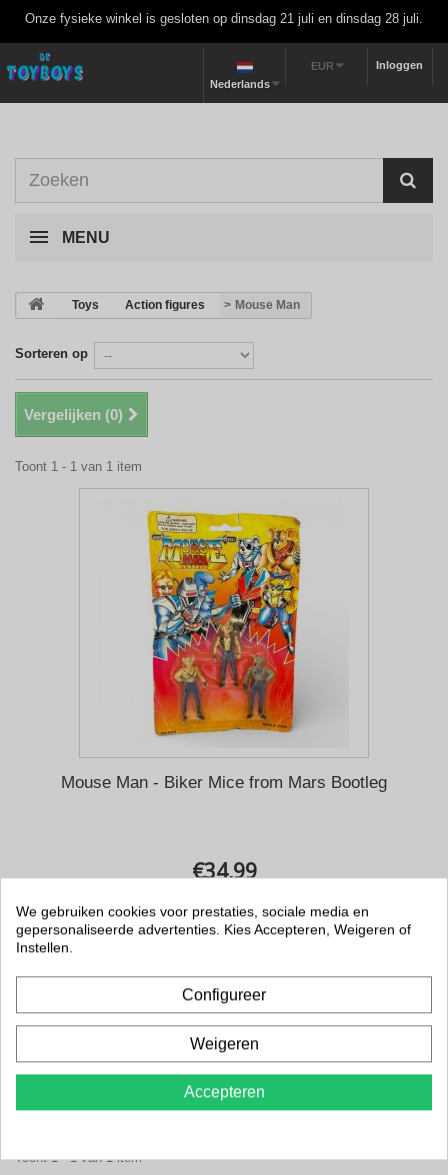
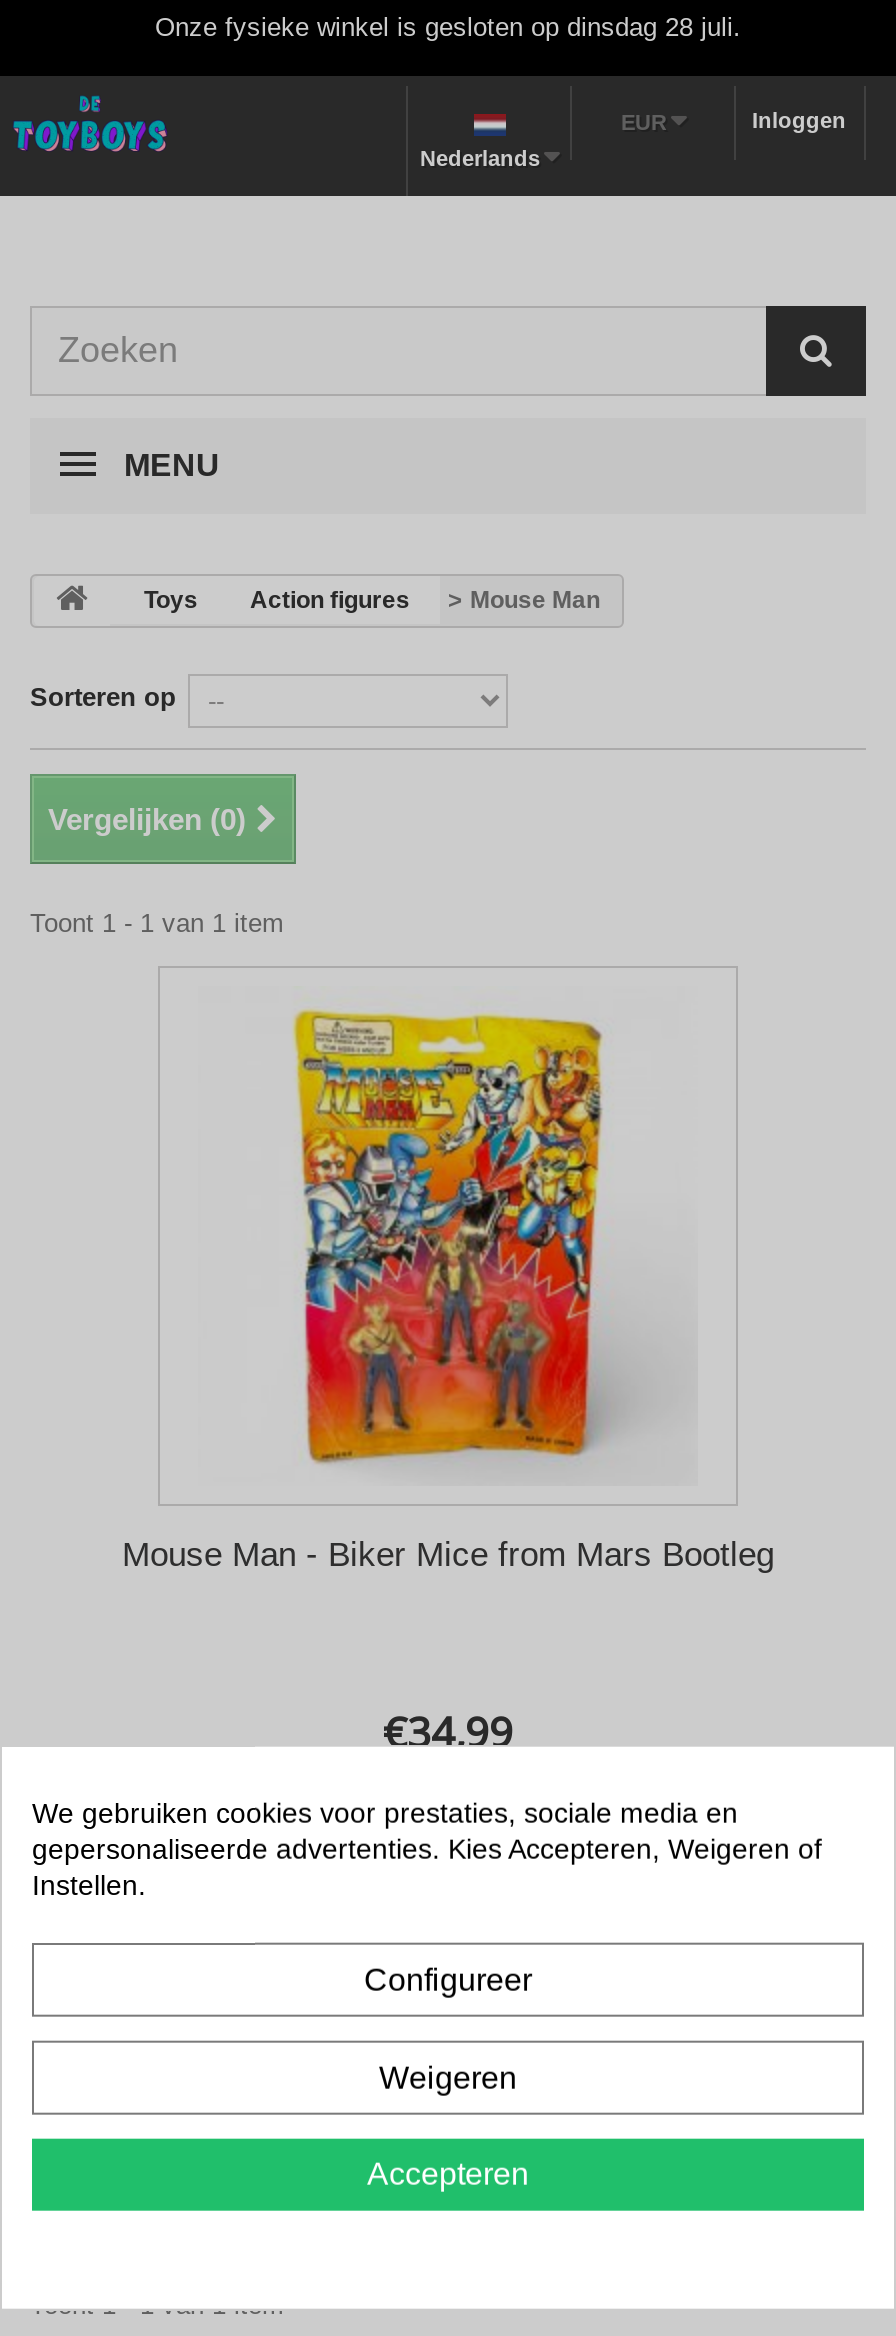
[25,11,423,26] Onze fysieke winkel is gesloten op dinsdag 21 juli en dinsdag 28 juli. -> [155,12,741,42] Onze fysieke winkel is gesloten op dinsdag 28 juli.

